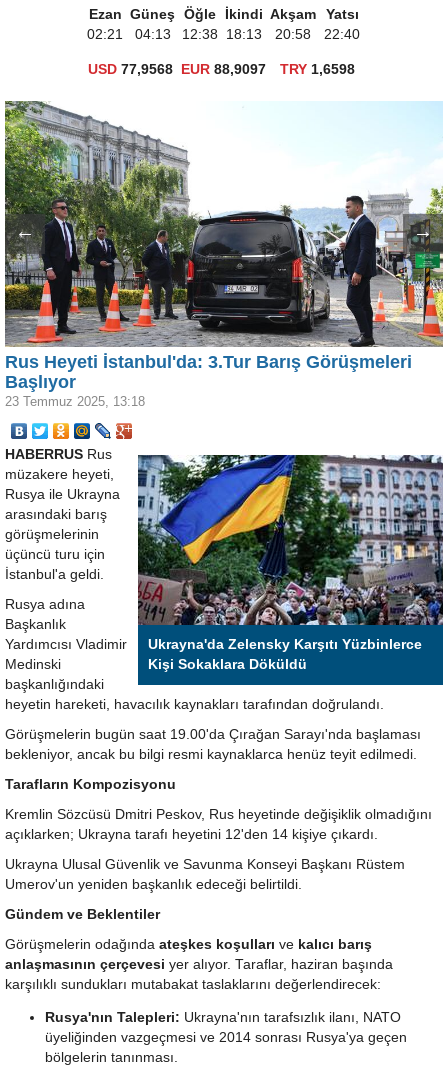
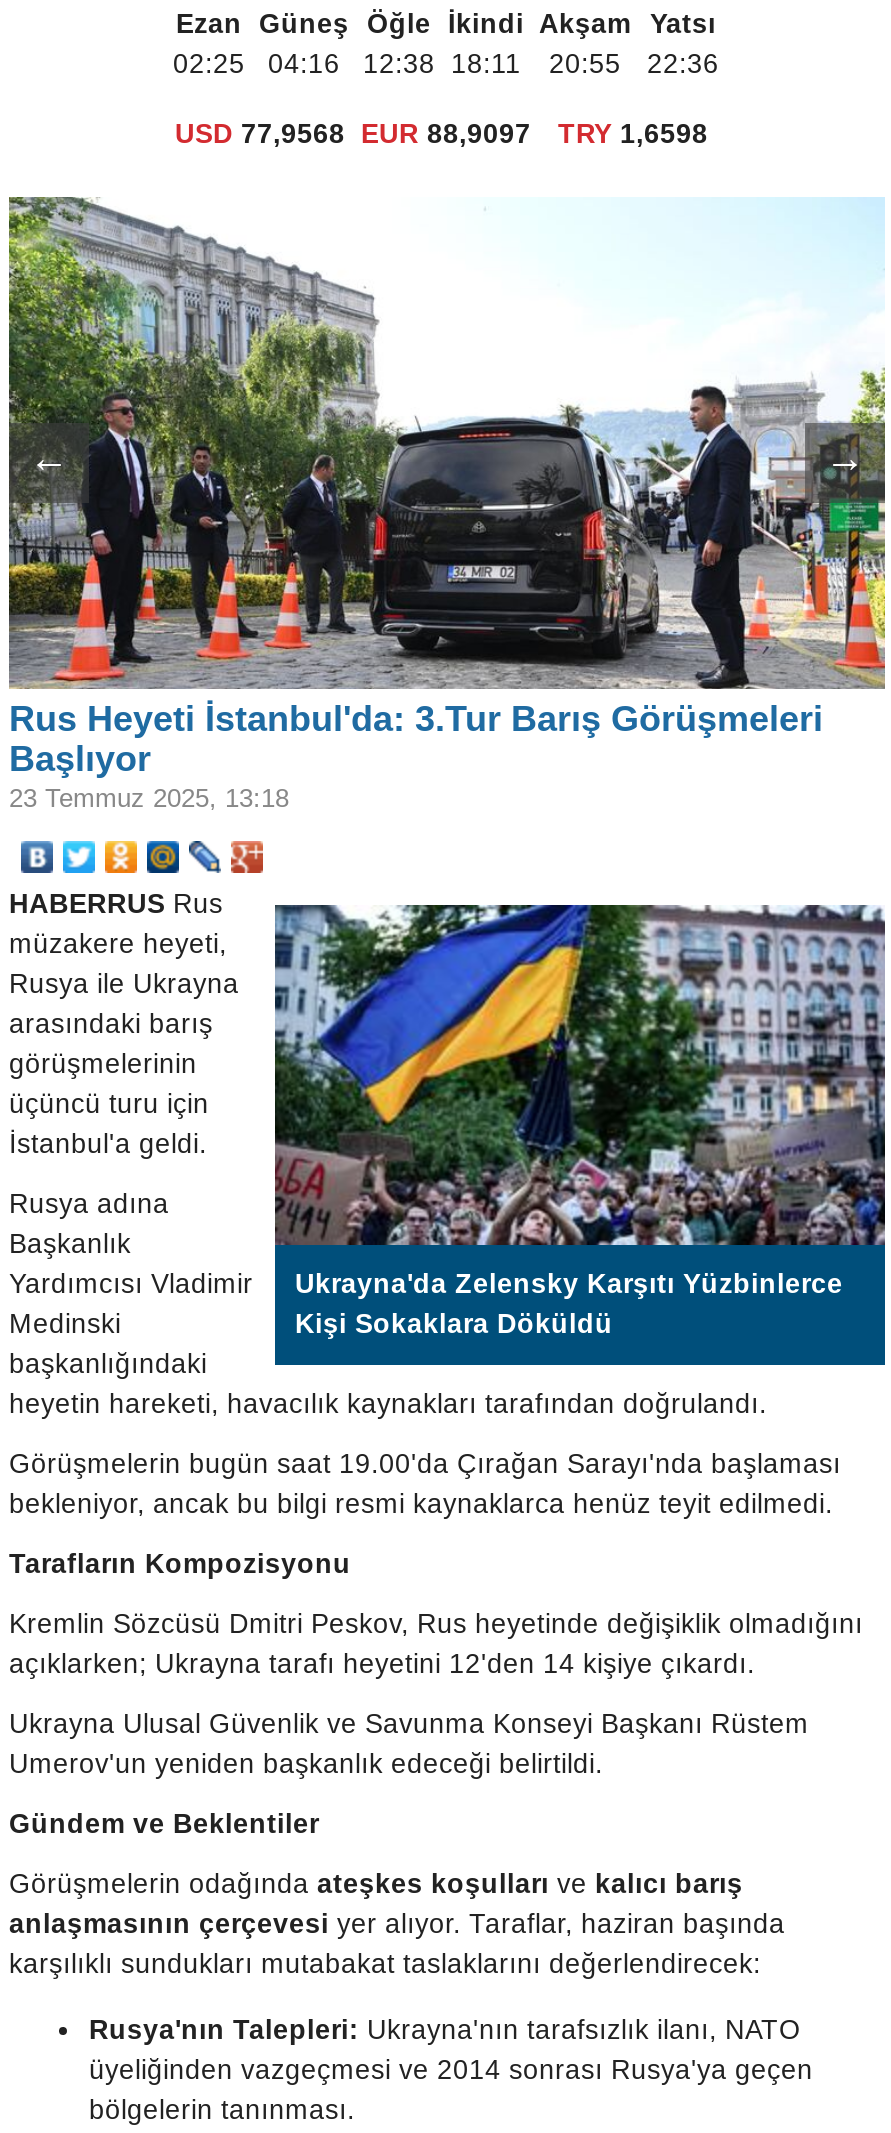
[87,27,123,42] 02:21 -> [173,49,245,79] 02:25
[134,27,170,42] 04:13 -> [268,49,340,79] 04:16
[182,27,261,42] 12:38 18:13 -> [363,49,521,79] 12:38 18:11
[275,27,311,42] 20:58 -> [549,49,621,79] 20:55
[324,27,360,42] 22:40 -> [647,49,719,79] 22:36

